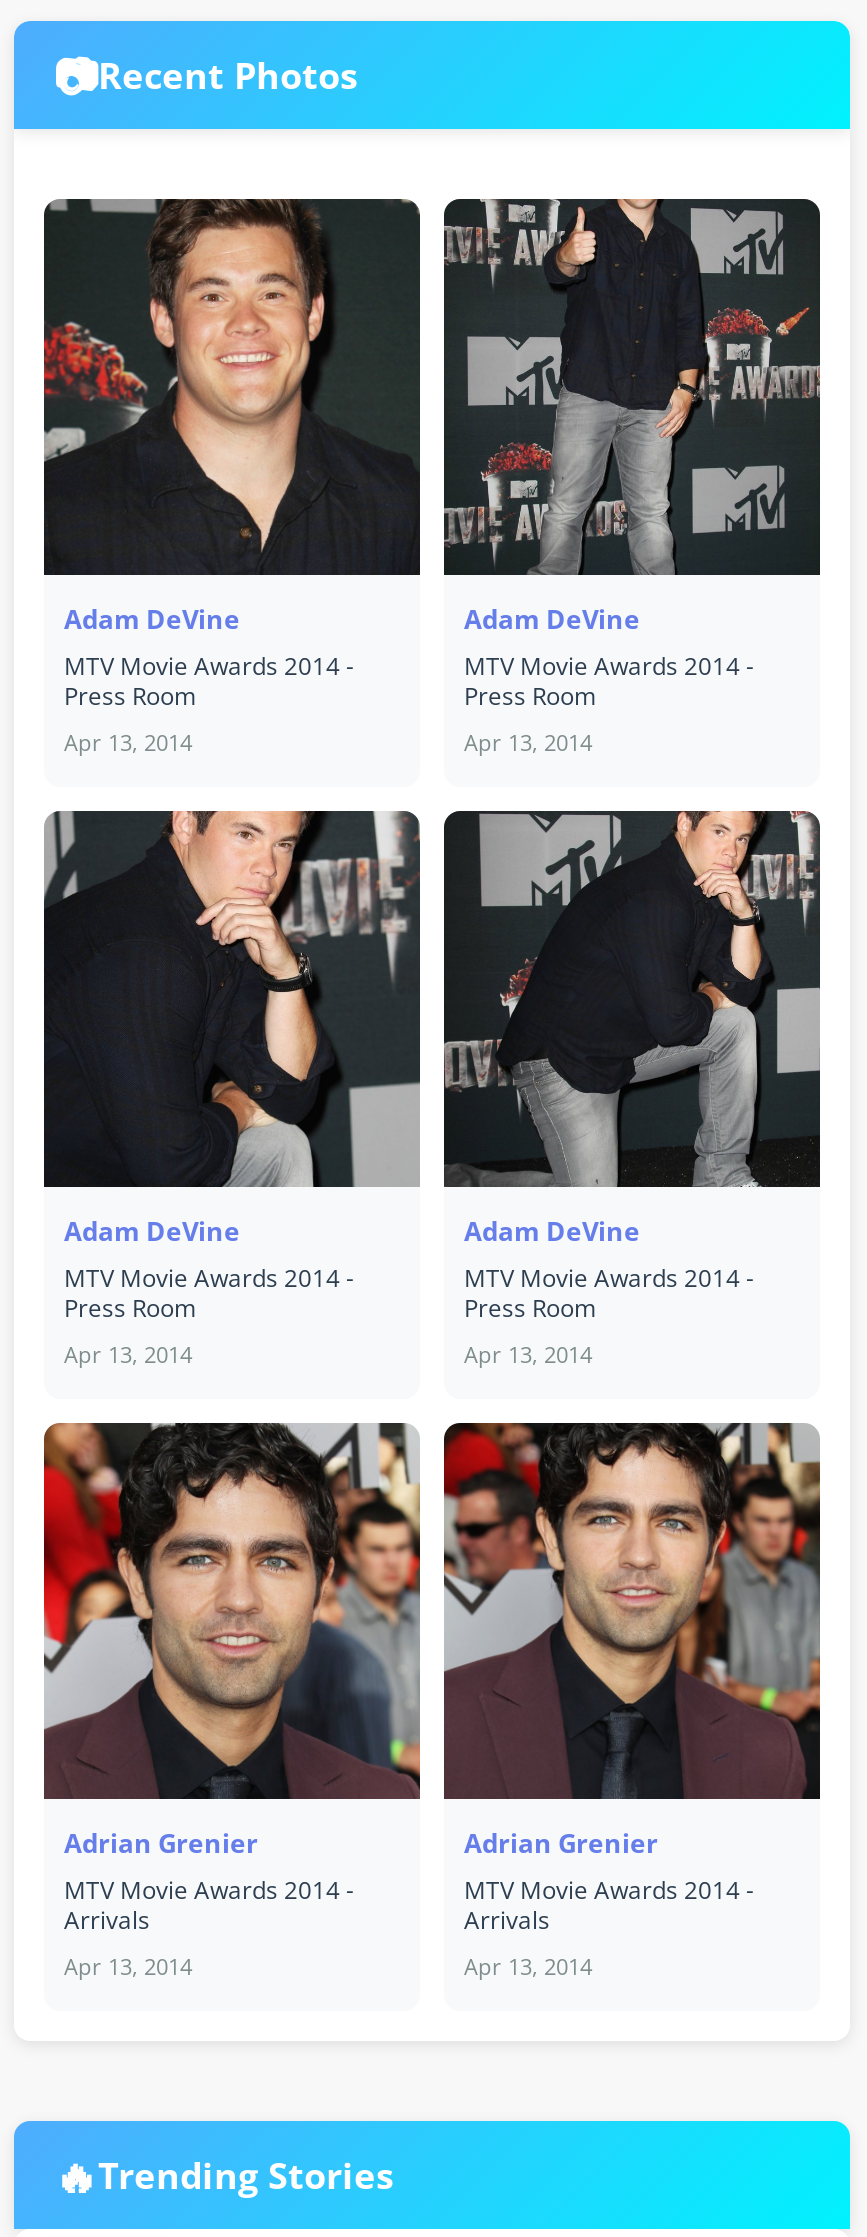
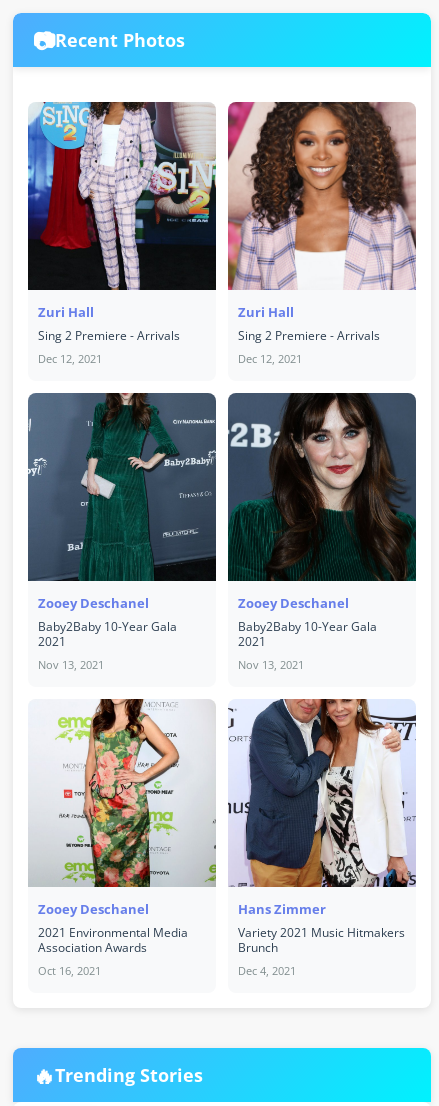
[42,197,422,758] [image] | Adam DeVine | MTV Movie Awards 2014 - | Press Room | Apr 13, 2014 -> [27,101,217,366] [image] | Zuri Hall | Sing 2 Premiere - Arrivals | Dec 12, 2021
[442,197,822,758] [image] | Adam DeVine | MTV Movie Awards 2014 - | Press Room | Apr 13, 2014 -> [227,101,417,366] [image] | Zuri Hall | Sing 2 Premiere - Arrivals | Dec 12, 2021
[42,809,420,1370] [image] | Adam DeVine | MTV Movie Awards 2014 - | Press Room | Apr 13, 2014 -> [27,392,216,672] [image] | Zooey Deschanel | Baby2Baby 10-Year Gala | 2021 | Nov 13, 2021
[444,809,820,1370] [image] | Adam DeVine | MTV Movie Awards 2014 - | Press Room | Apr 13, 2014 -> [227,392,416,672] [image] | Zooey Deschanel | Baby2Baby 10-Year Gala | 2021 | Nov 13, 2021
[42,1421,422,1982] [image] | Adrian Grenier | MTV Movie Awards 2014 - | Arrivals | Apr 13, 2014 -> [28,698,216,978] [image] | Zooey Deschanel | 2021 Environmental Media | Association Awards | Oct 16, 2021
[442,1421,822,1982] [image] | Adrian Grenier | MTV Movie Awards 2014 - | Arrivals | Apr 13, 2014 -> [228,698,416,978] [image] | Hans Zimmer | Variety 2021 Music Hitmakers | Brunch | Dec 4, 2021

